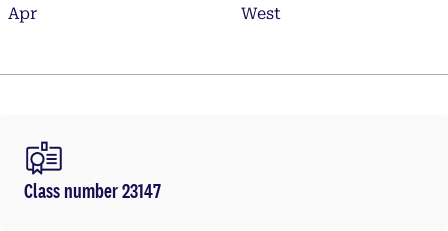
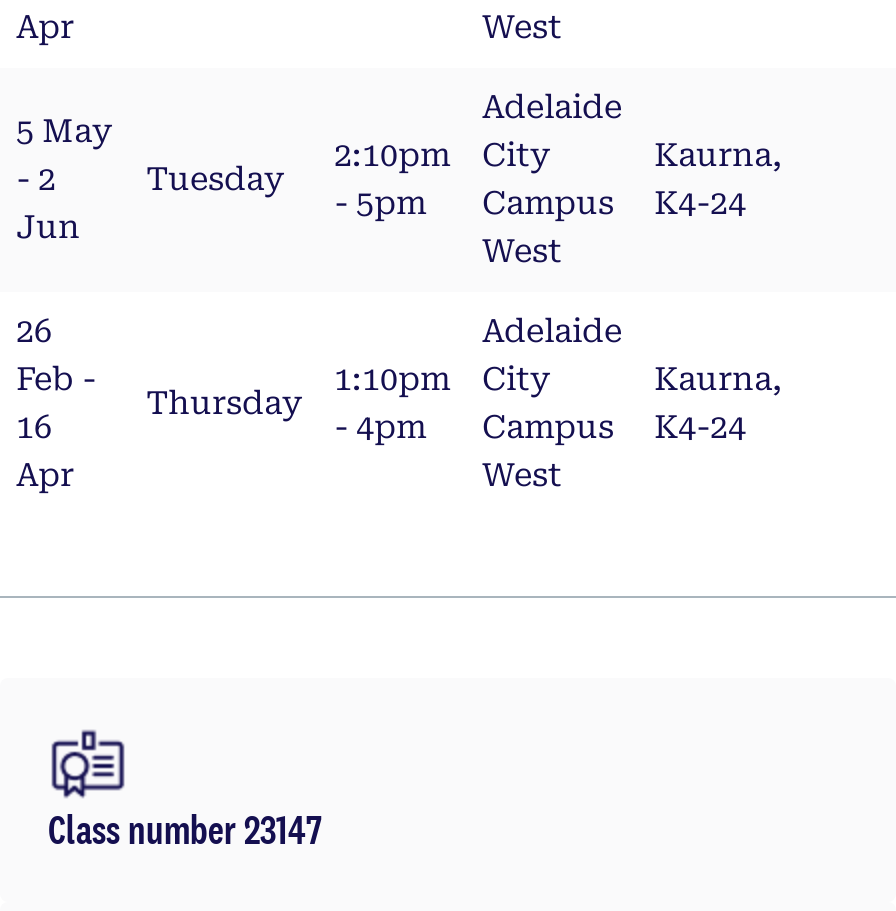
none -> [16,112,112,246] 5 May | - 2 | Jun
none -> [16,136,782,494] Kaurna, | K4-24 | 26 | Feb - | 16 | Apr
none -> [146,160,284,198] Tuesday
none -> [146,384,302,422] Thursday
none -> [334,136,450,222] 2:10pm | - 5pm
none -> [334,360,450,446] 1:10pm | - 4pm
none -> [482,88,622,270] Adelaide | City | Campus | West
none -> [482,312,622,494] Adelaide | City | Campus | West
none -> [654,360,782,446] Kaurna, | K4-24

